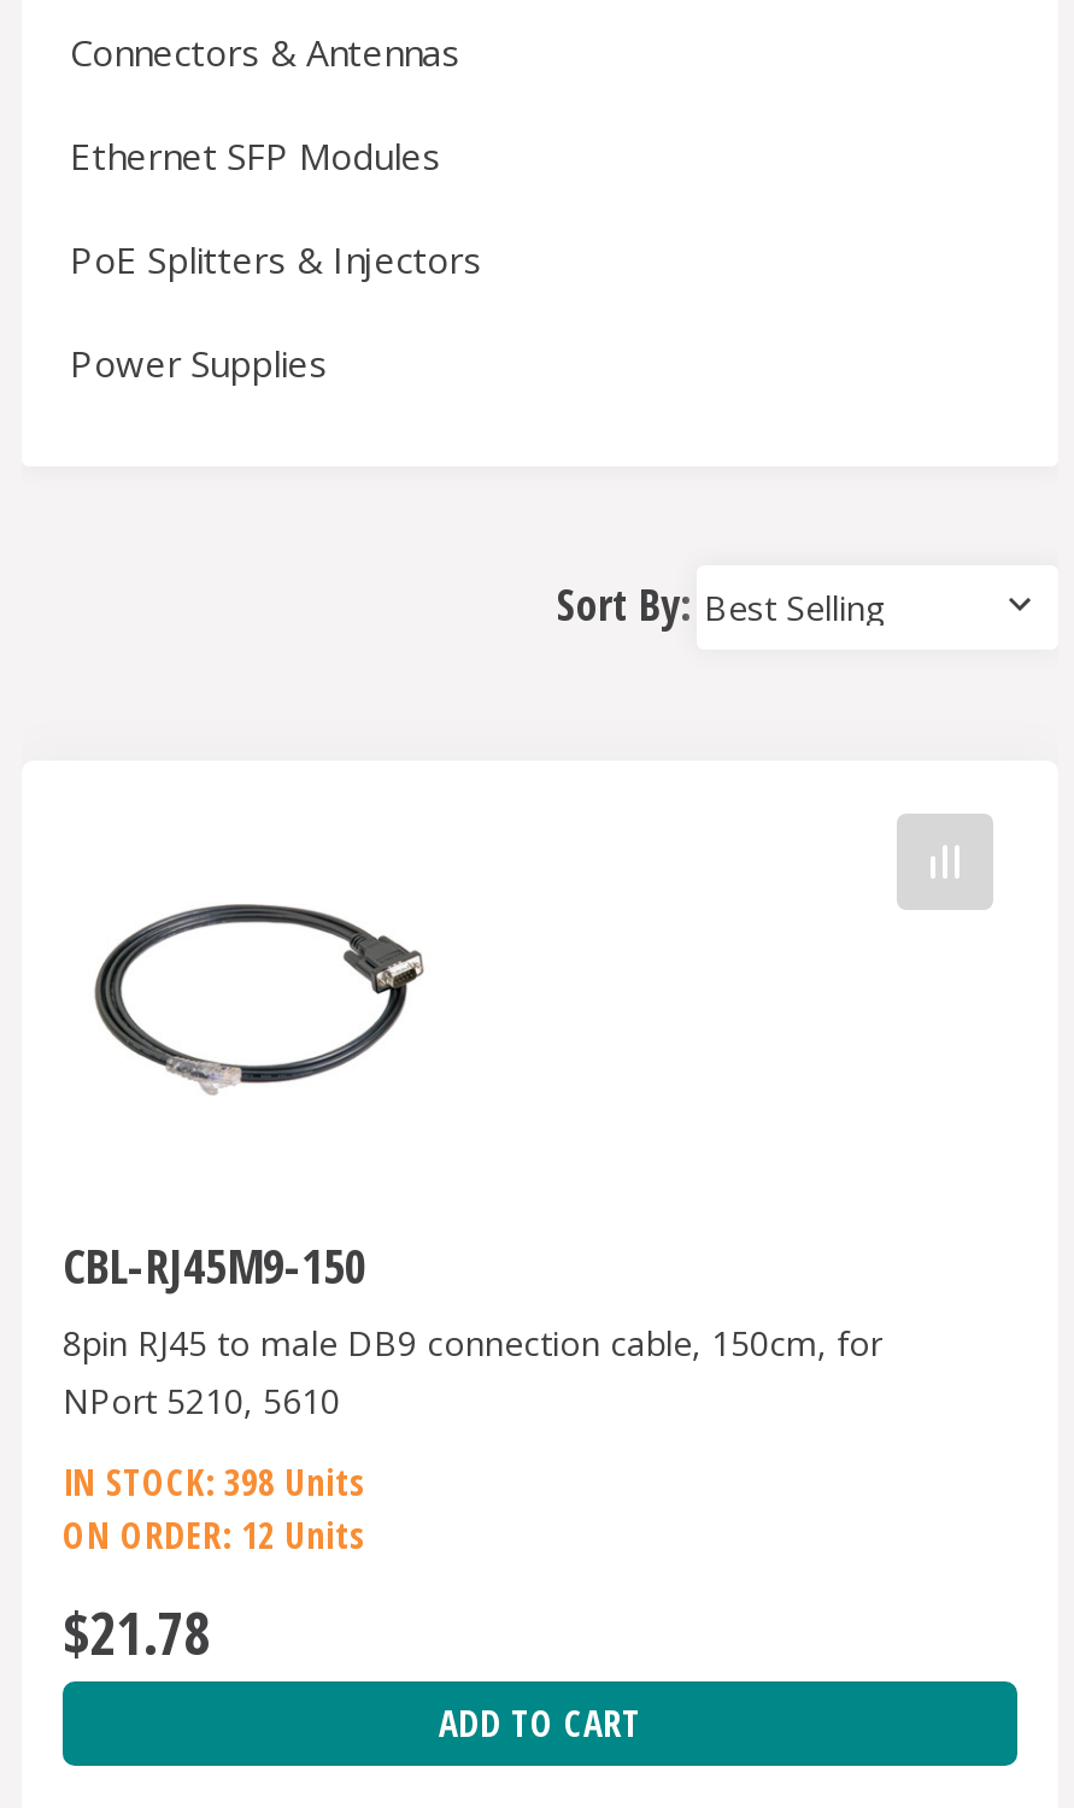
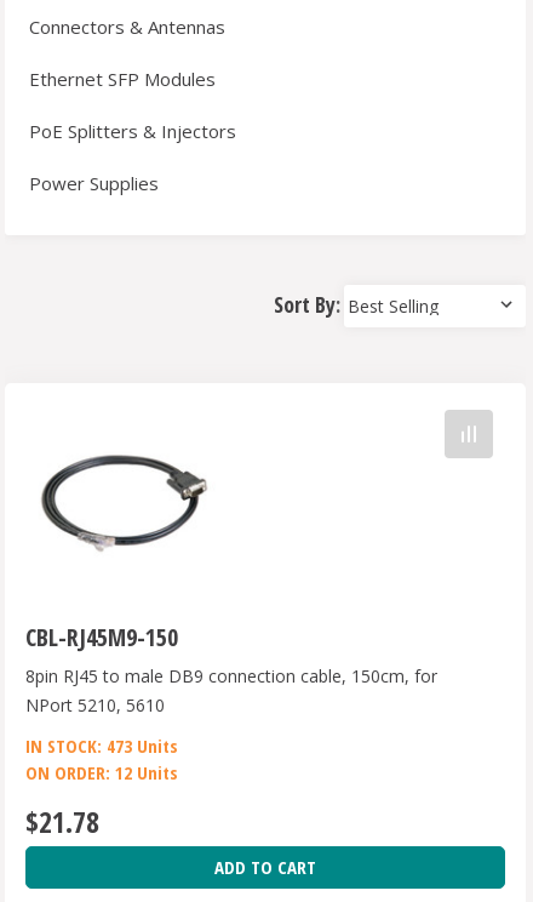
[63,1458,366,1506] IN STOCK: 398 Units -> [25,734,178,758] IN STOCK: 473 Units

